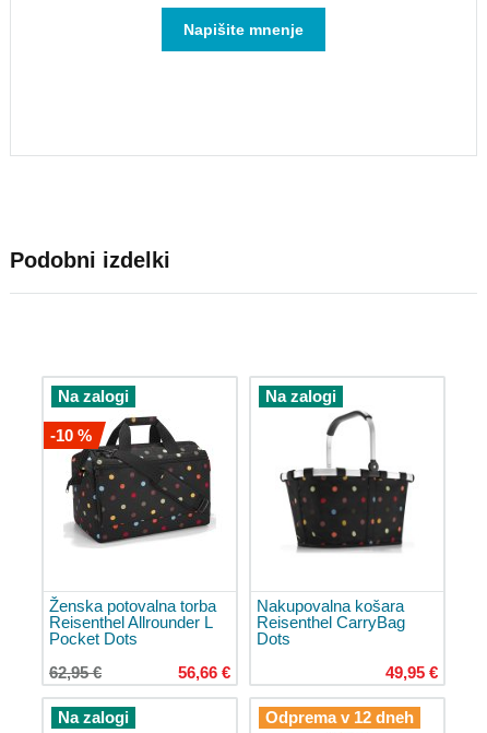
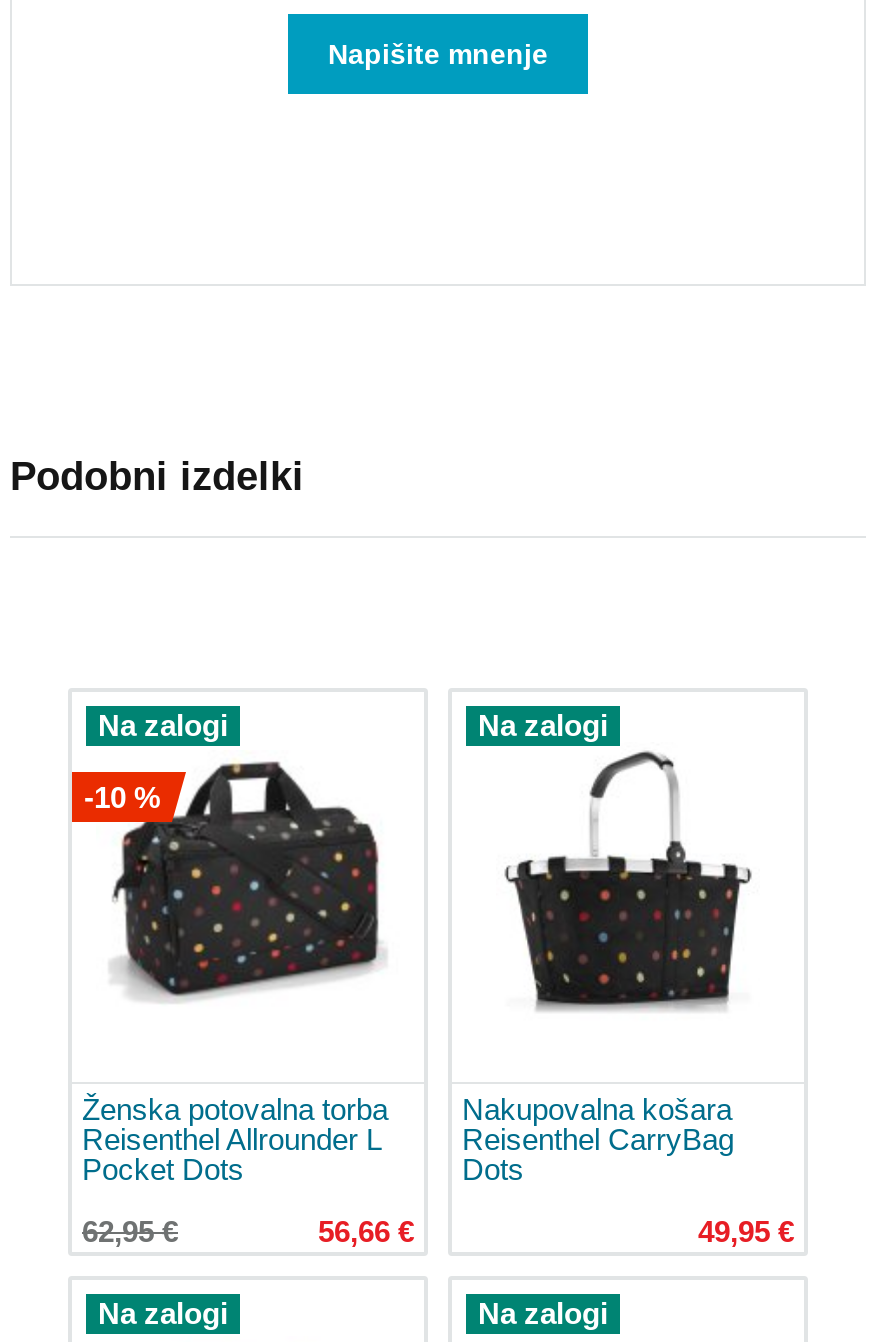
[265,708,414,726] Odprema v 12 dneh -> none
none -> [478,1296,608,1330] Na zalogi

